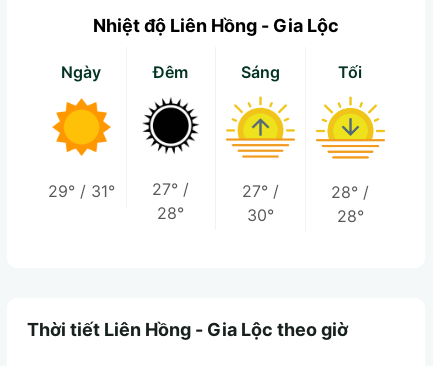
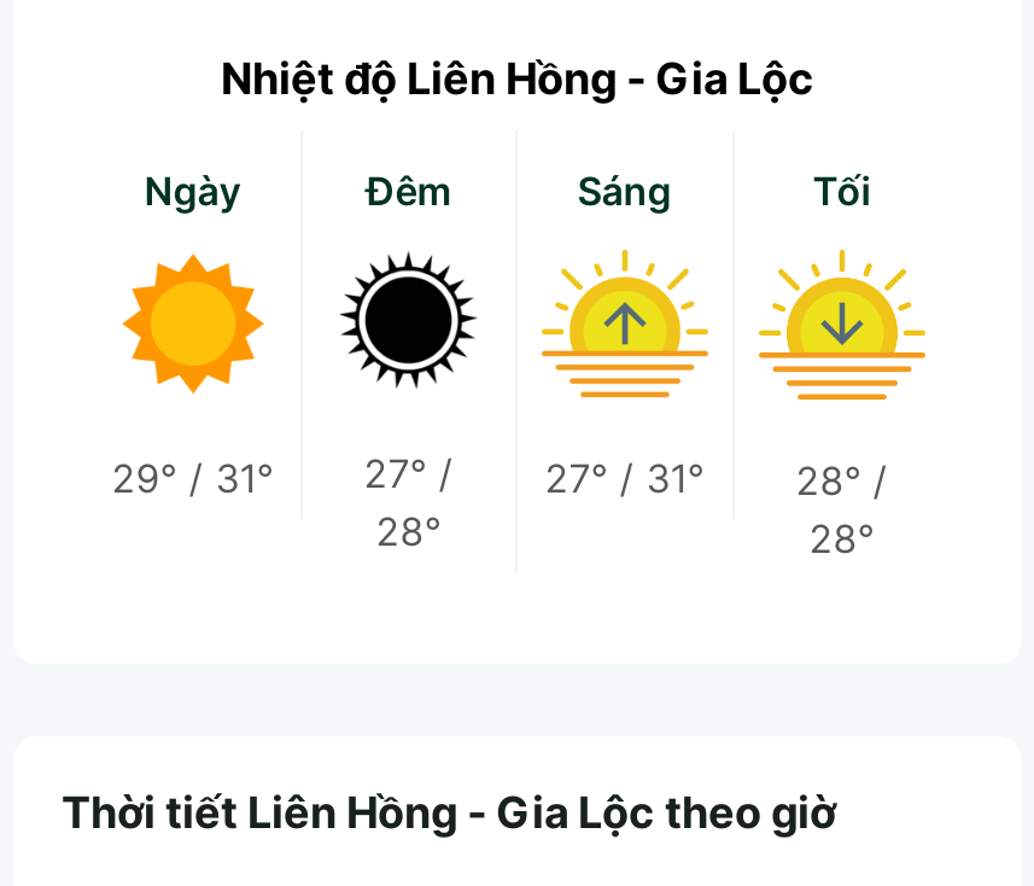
[242,181,279,225] 27° / | 30° -> [545,454,704,503] 27° / 31°

